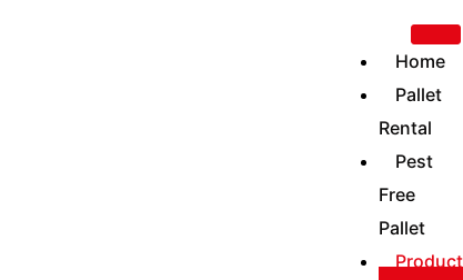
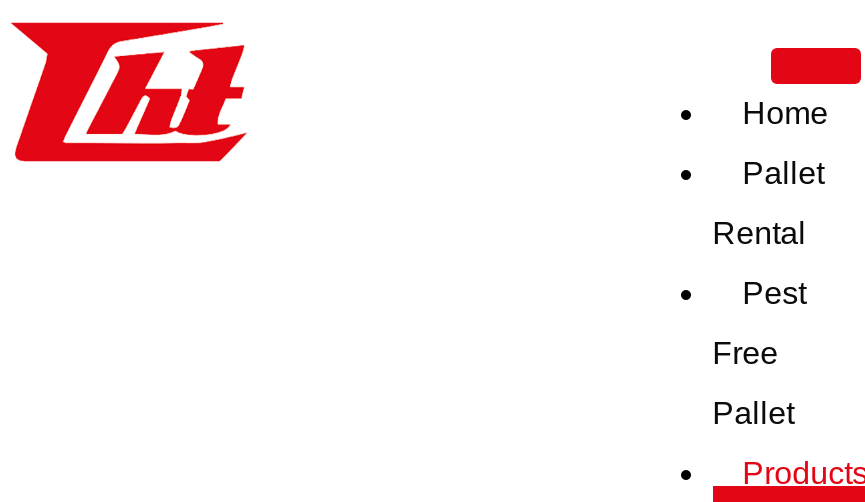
none -> [11,20,247,164] [image]

